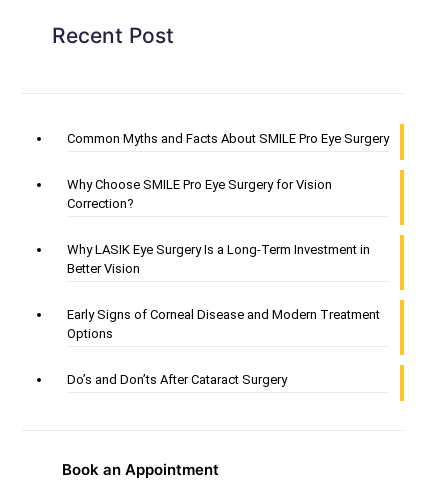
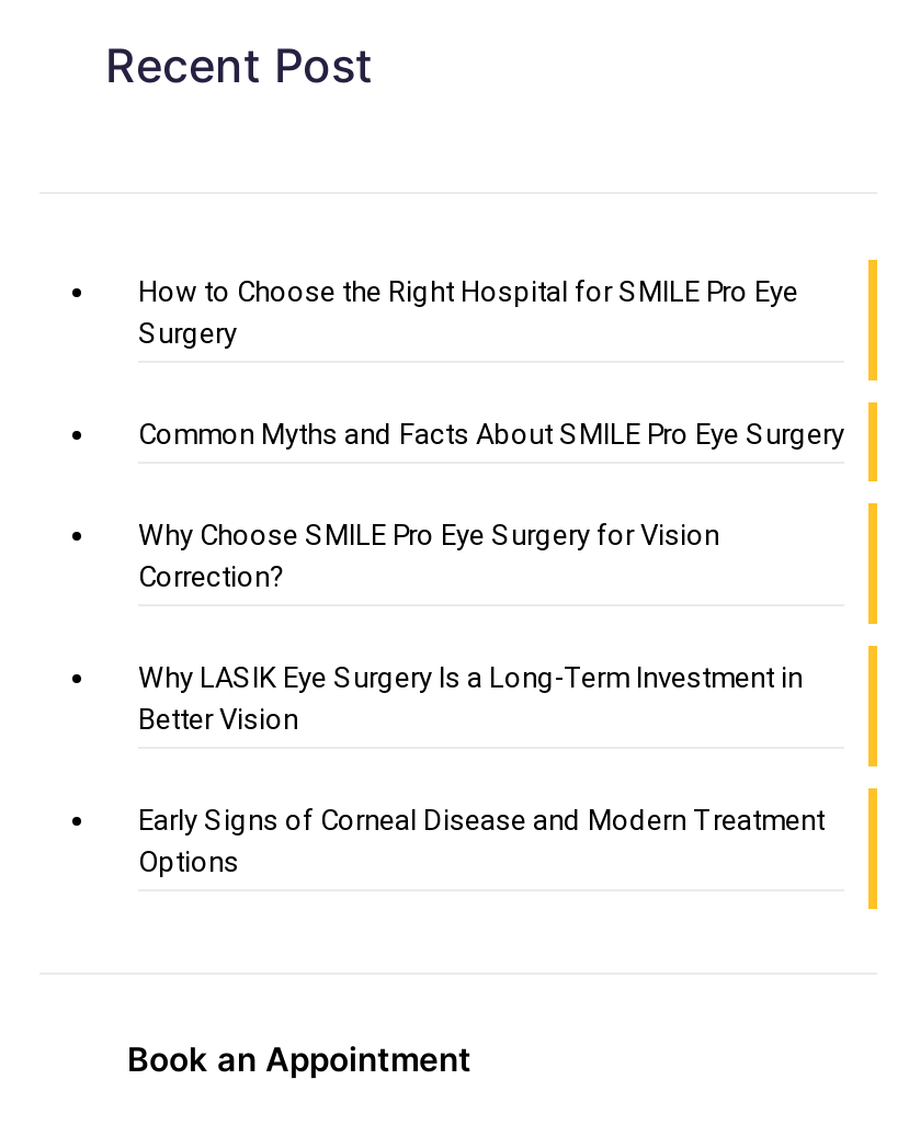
none -> [138,276,798,351] How to Choose the Right Hospital for SMILE Pro Eye | Surgery
moved [67,131,389,341] -> [138,419,844,879]: Common Myths and Facts About SMILE Pro Eye Surgery | Why Choose SMILE Pro Eye Surgery for Vision | Correction? | Why LASIK Eye Surgery Is a Long-Term Investment in | Better Vision | Early Signs of Corneal Disease and Modern Treatment | Options
[67,372,287,387] Do’s and Don’ts After Cataract Surgery -> none

